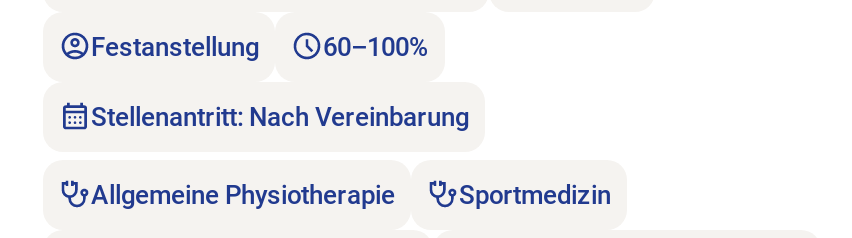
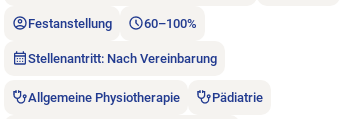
[459,180,611,210] Sportmedizin -> [212,90,263,105] Pädiatrie

